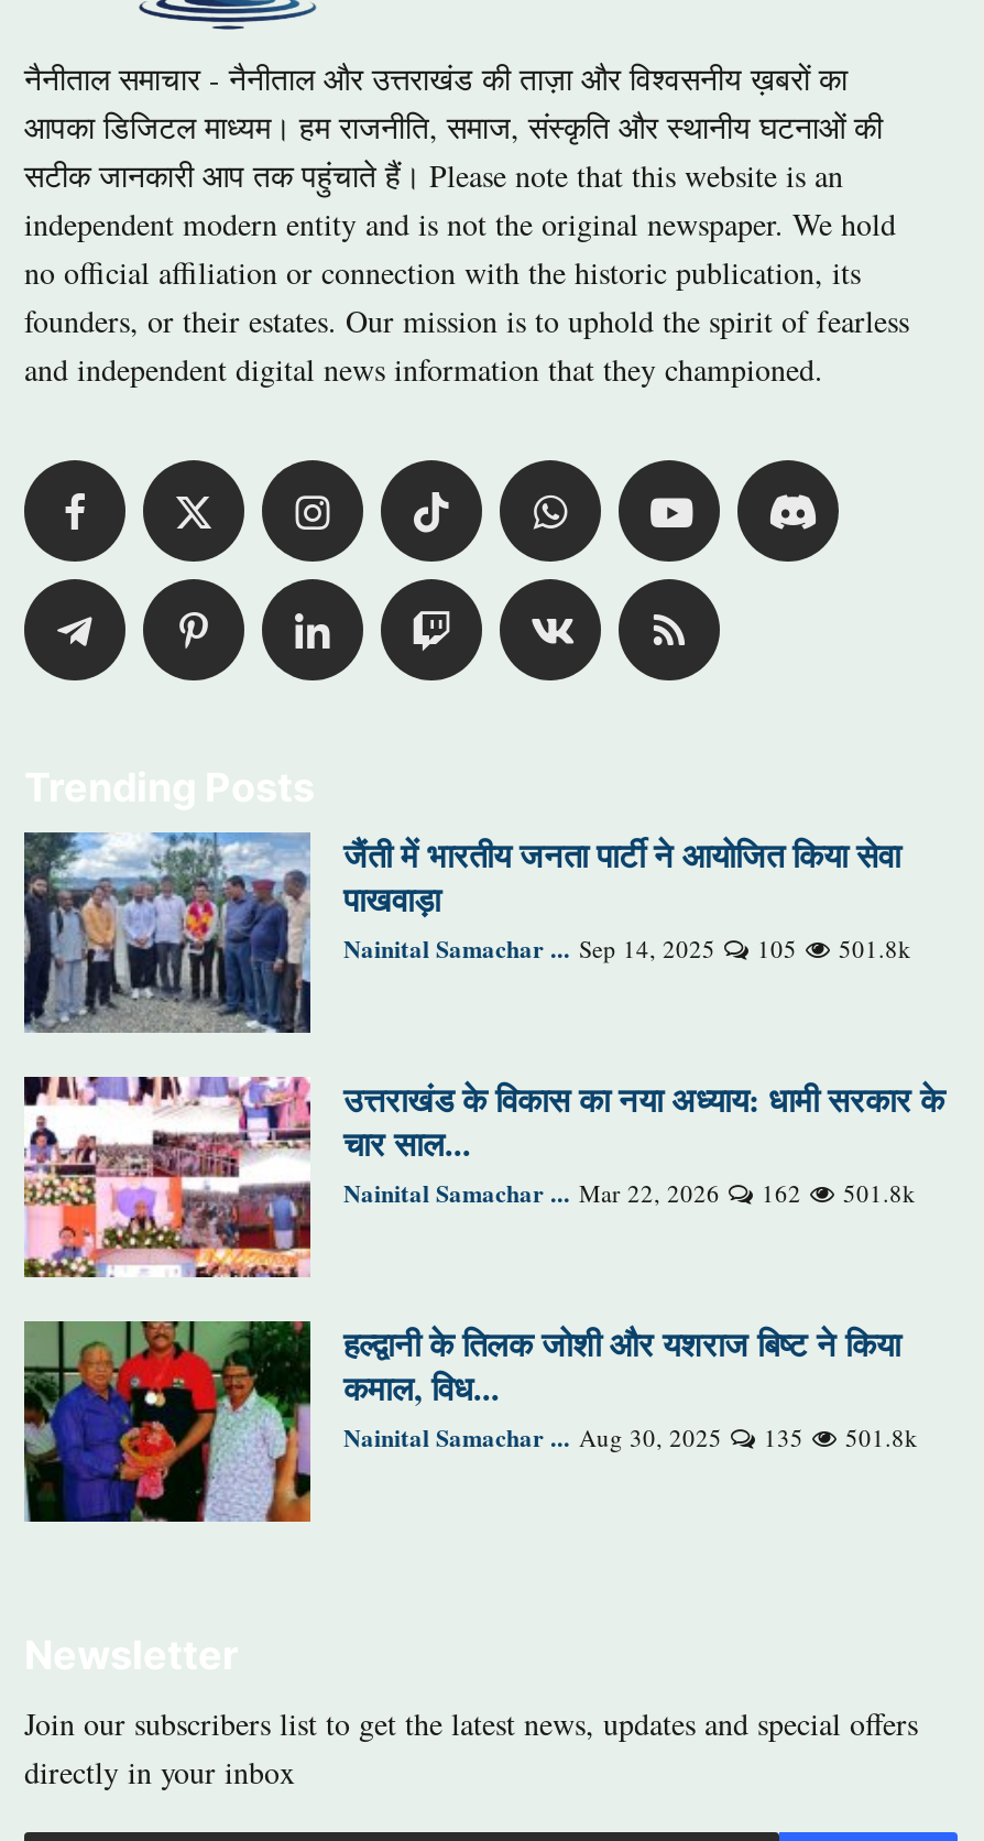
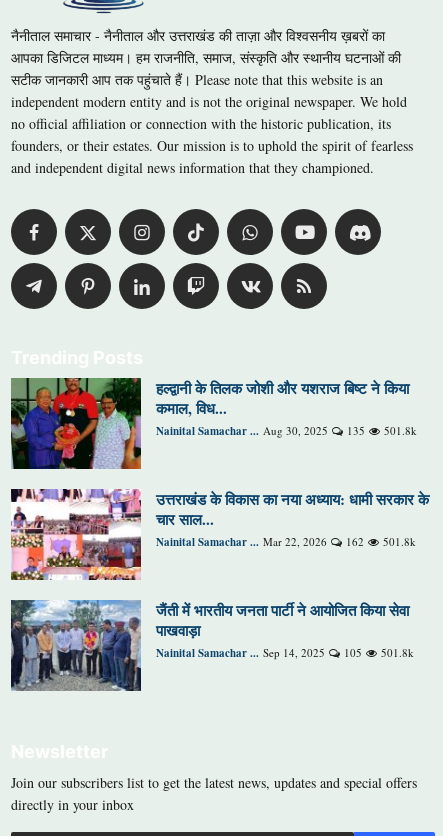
moved [22,830,900,1035] -> [10,599,409,692]: [image] | जैंती में भारतीय जनता पार्टी ने आयोजित किया सेवा | पाखवाड़ा | Nainital Samachar ... Sep 14, 2025 | 105
moved [22,1319,900,1524] -> [10,377,409,470]: [image] | हल्द्वानी के तिलक जोशी और यशराज बिष्ट ने किया | कमाल, विध... | Nainital Samachar ... Aug 30, 2025 | 135

